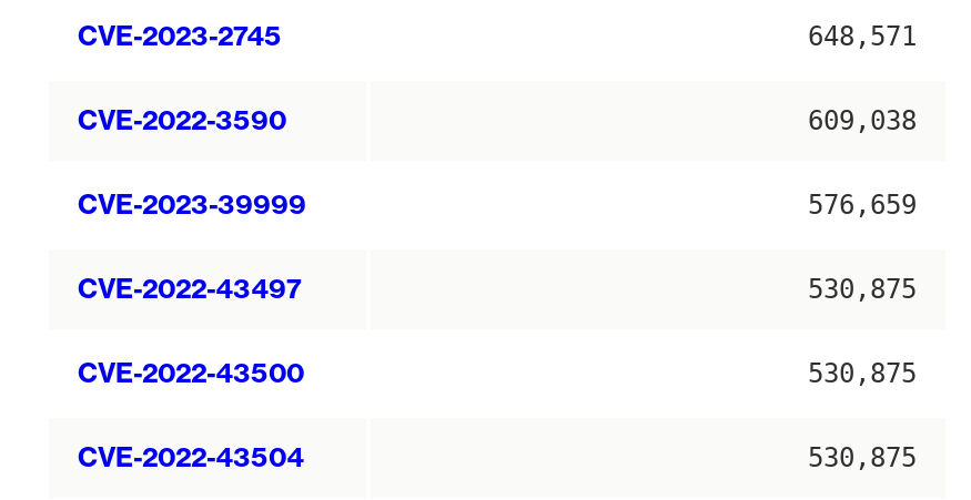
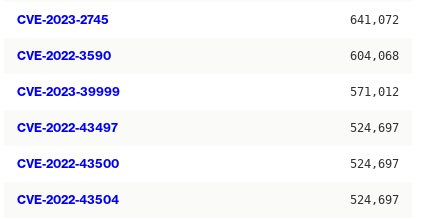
[808,21,917,52] 648,571 -> [350,13,399,27] 641,072
[808,106,917,137] 609,038 -> [350,49,399,63] 604,068
[808,190,917,221] 576,659 -> [350,85,399,99] 571,012
[808,274,917,305] 530,875 -> [350,121,399,135] 524,697
[808,358,917,389] 530,875 -> [350,157,399,171] 524,697
[808,443,917,474] 530,875 -> [350,193,399,207] 524,697

